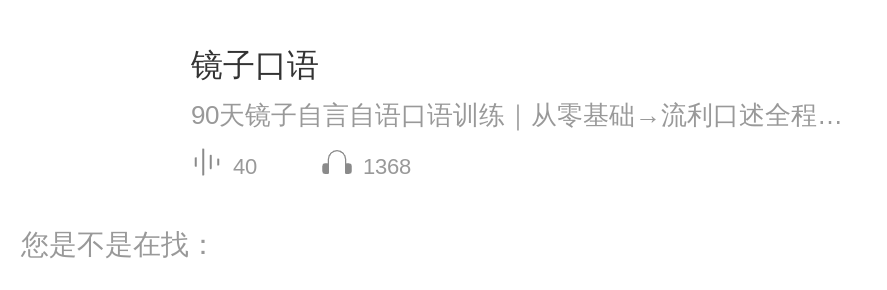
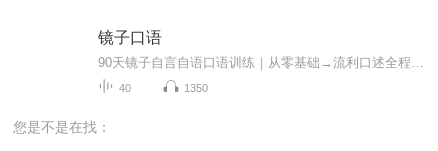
[363,154,411,178] 1368 -> [184,82,208,94] 1350

